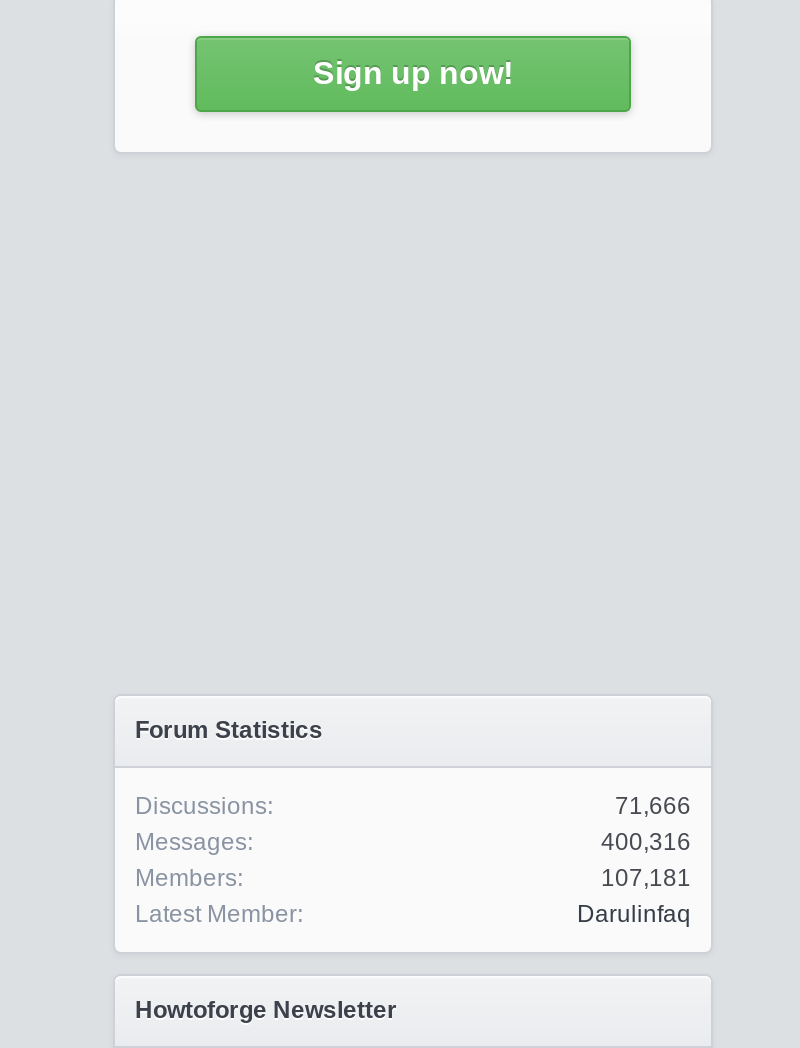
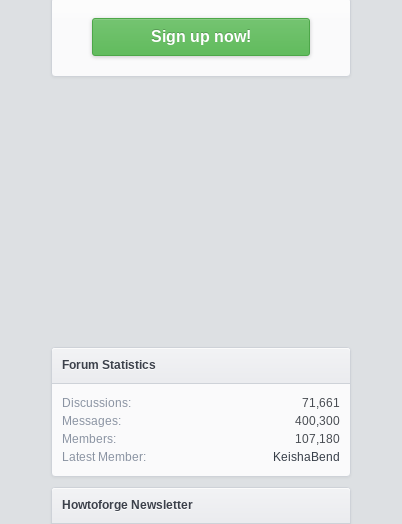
[615,792,691,820] 71,666 -> [302,396,340,410] 71,661
[601,828,691,856] 400,316 -> [295,414,340,428] 400,300
[601,864,691,892] 107,181 -> [295,432,340,446] 107,180
[577,900,691,928] Darulinfaq -> [273,450,340,464] KeishaBend

